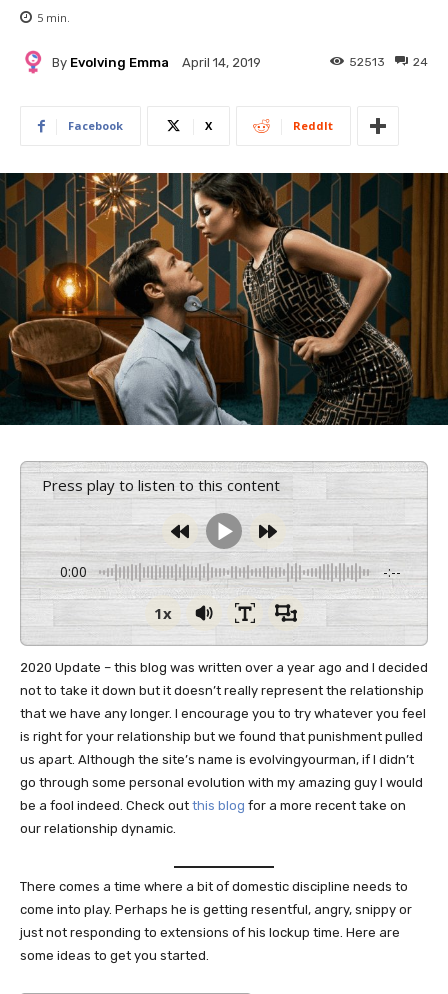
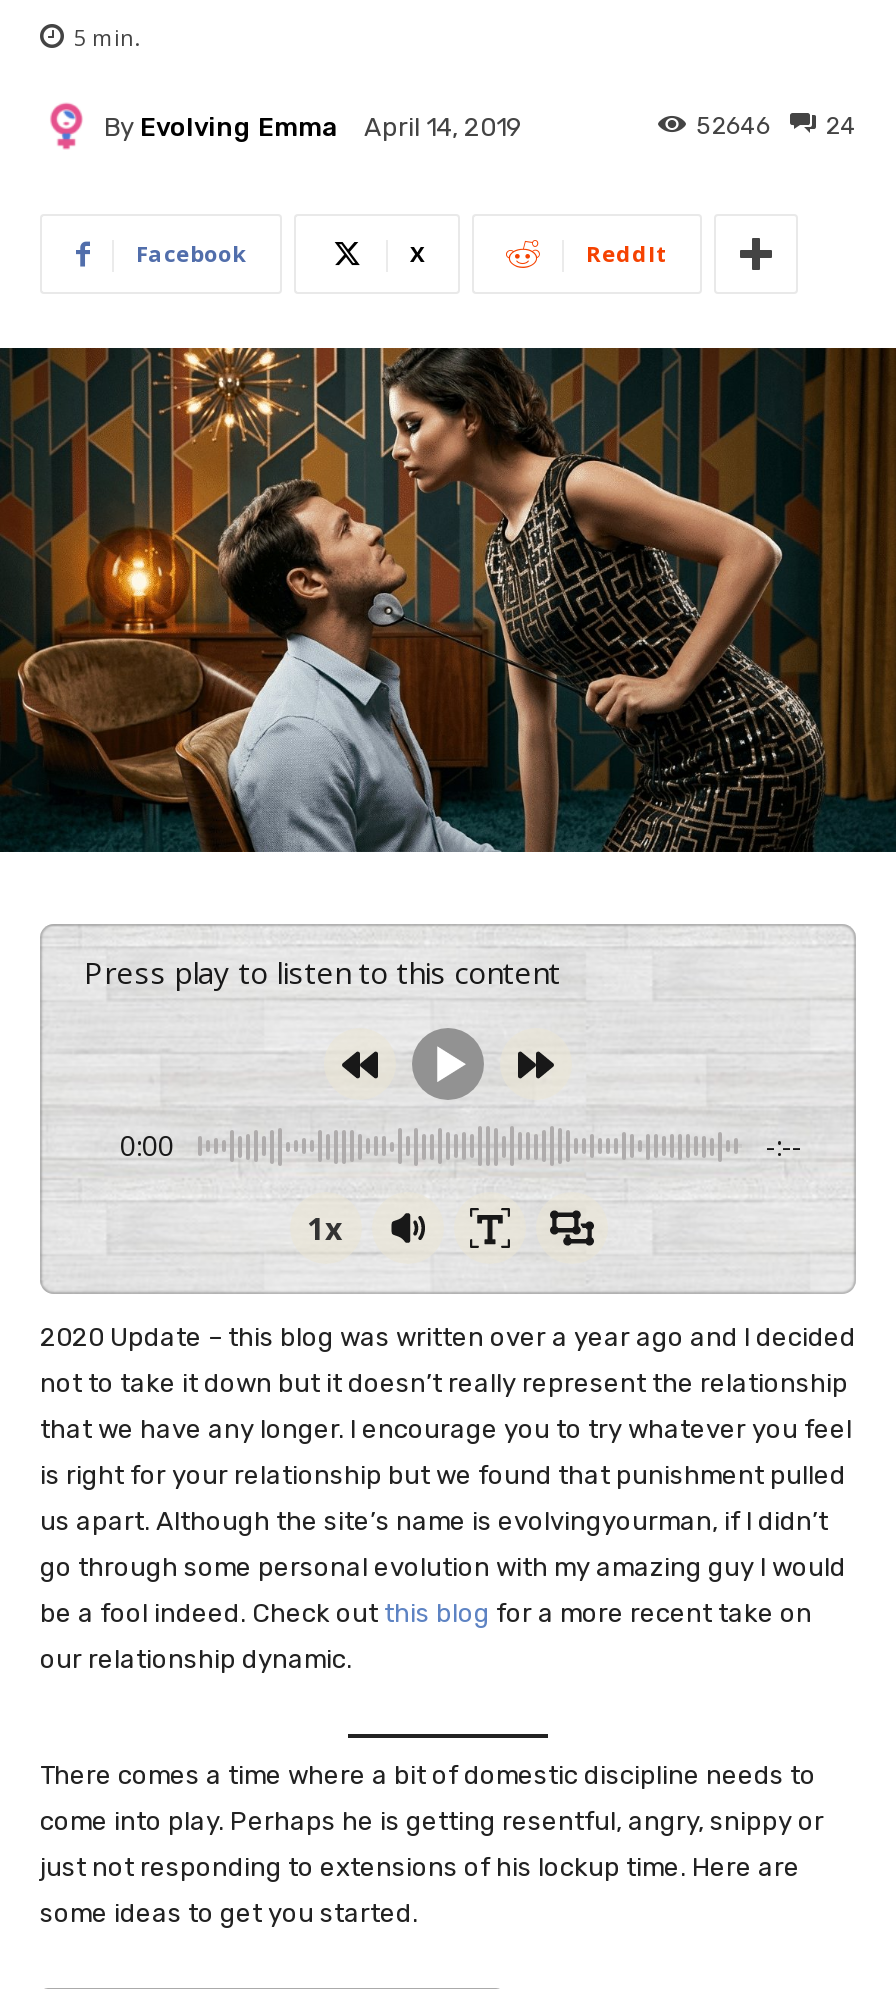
[349,55,428,69] 52513 24 -> [696,112,856,140] 52646 24

